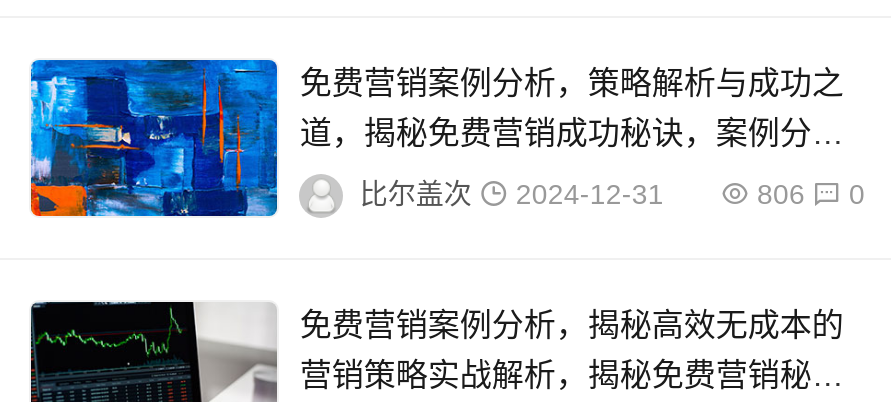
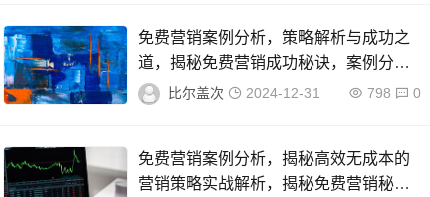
[749,178,865,210] 806 0 -> [363,85,421,101] 798 0

